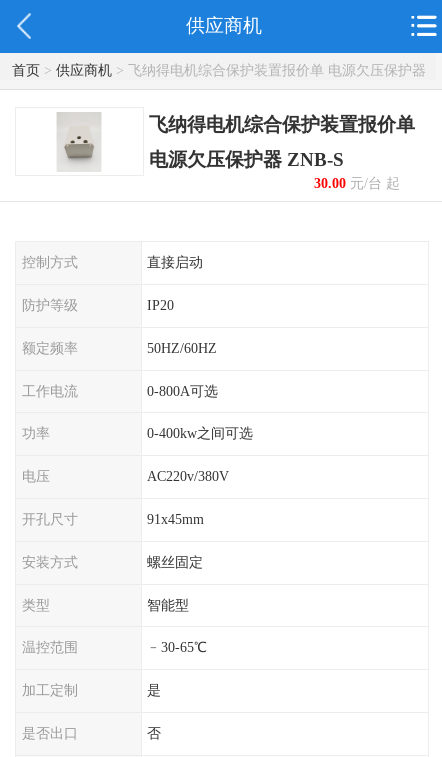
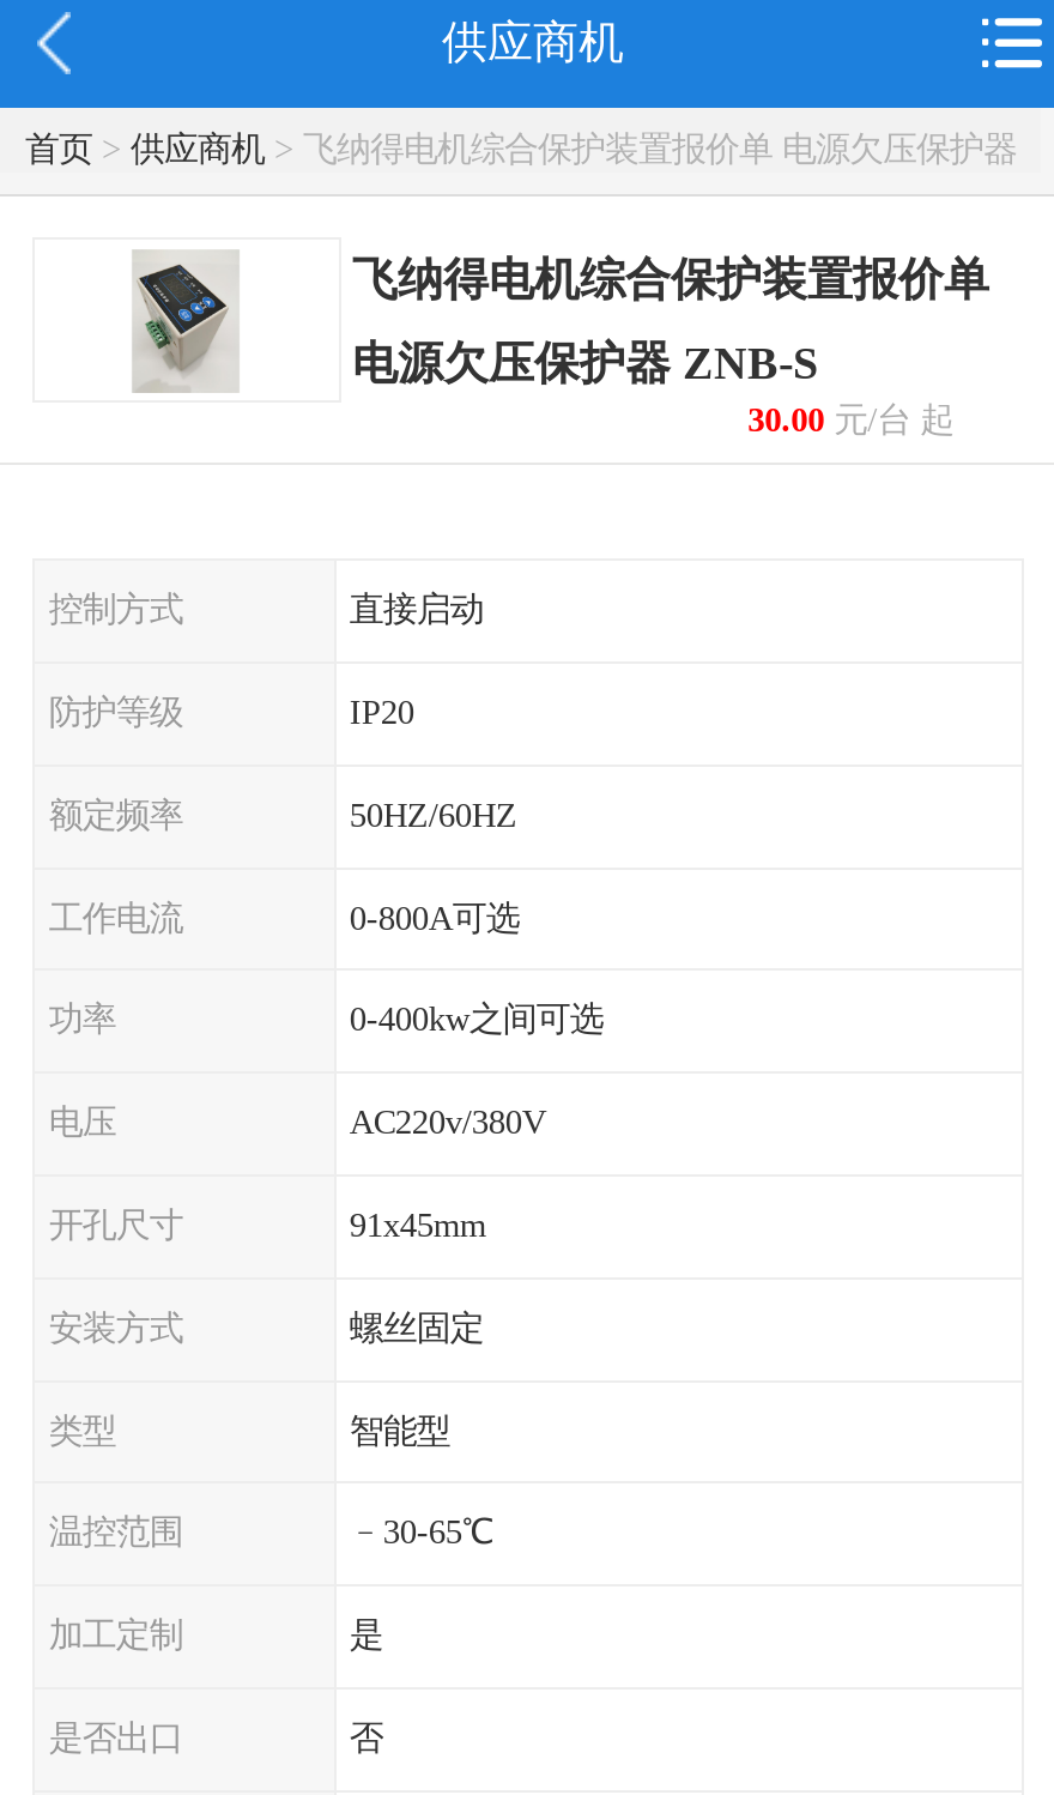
[60,119,96,170] [image] -> [138,264,229,391] [image]

